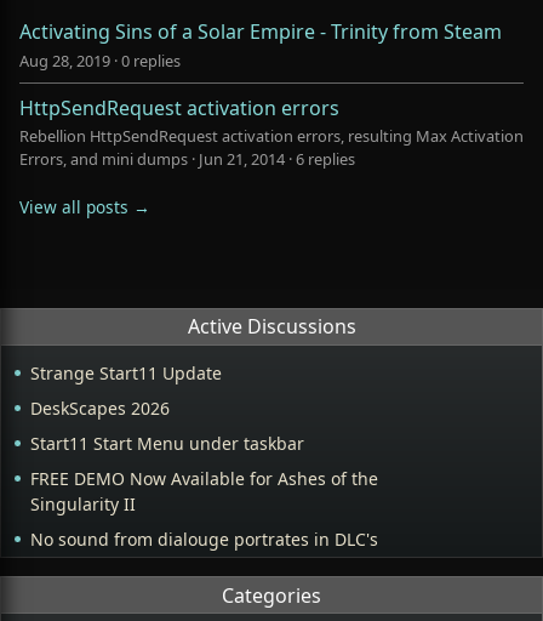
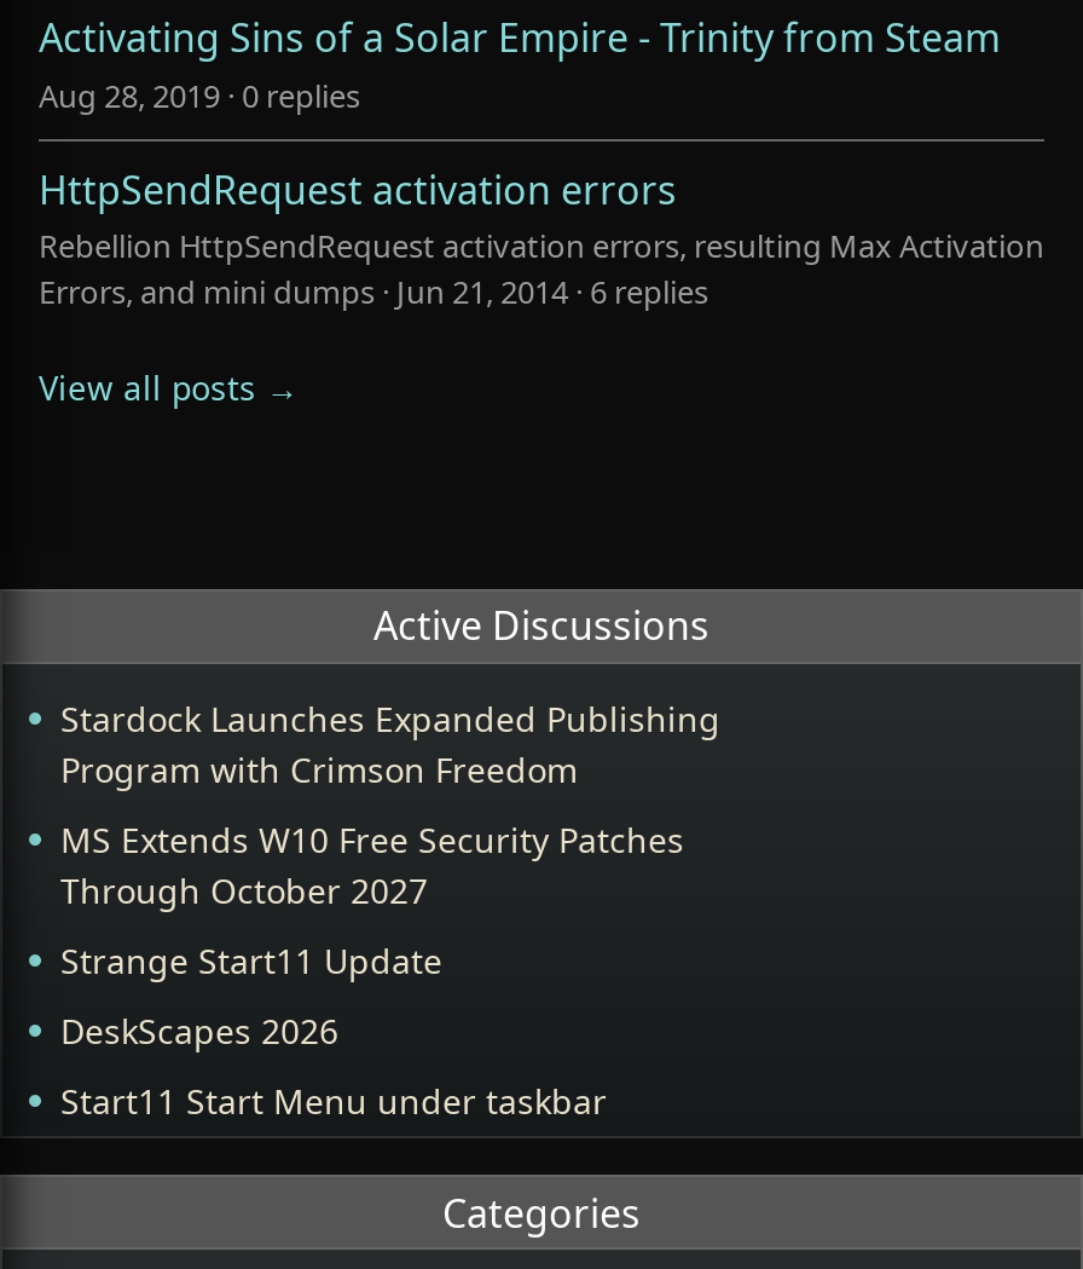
none -> [60,696,720,913] Stardock Launches Expanded Publishing | Program with Crimson Freedom | MS Extends W10 Free Security Patches | Through October 2027
moved [30,361,304,455] -> [60,938,607,1124]: Strange Start11 Update | DeskScapes 2026 | Start11 Start Menu under taskbar
[30,467,378,551] FREE DEMO Now Available for Ashes of the | Singularity II | No sound from dialouge portrates in DLC's -> none

